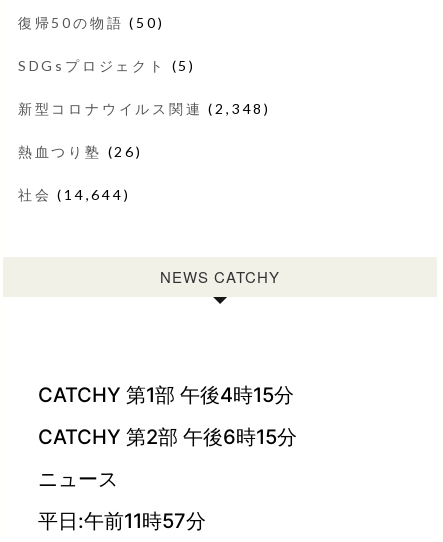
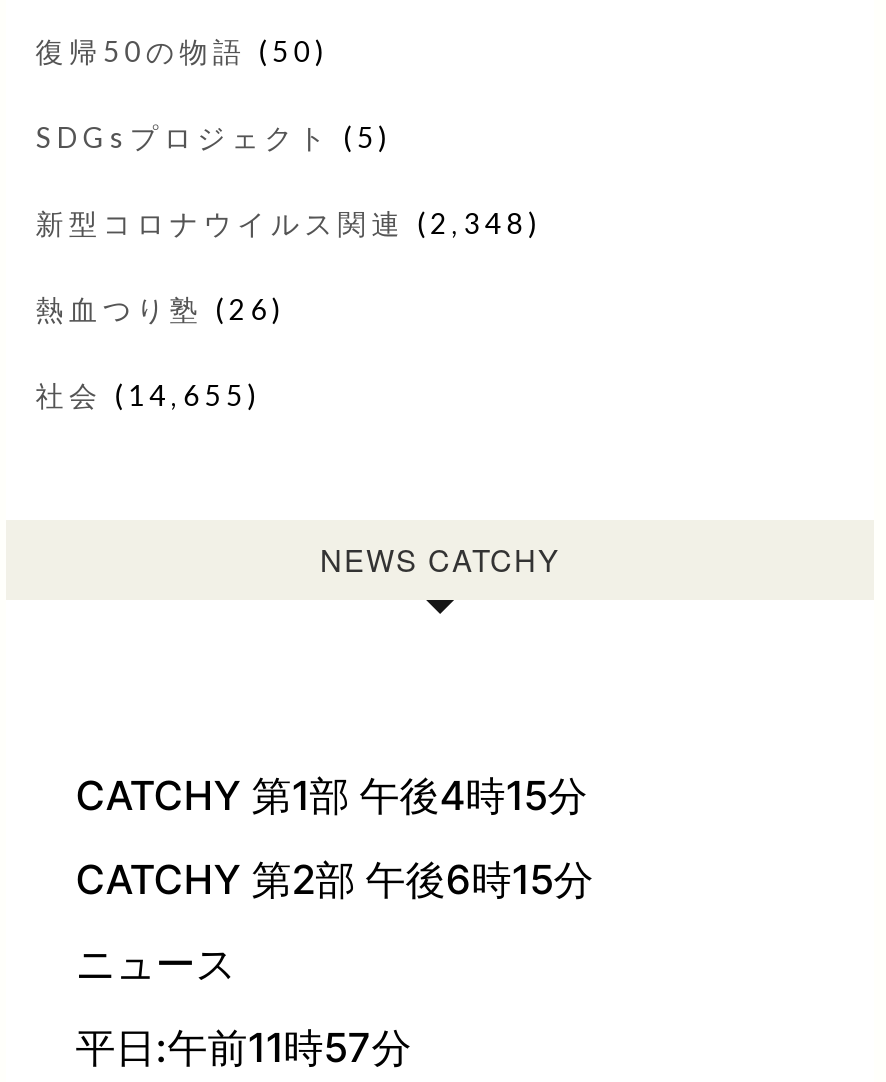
[18,186,130,203] 社会(14,644) -> [35,379,261,413] 社会(14,655)

